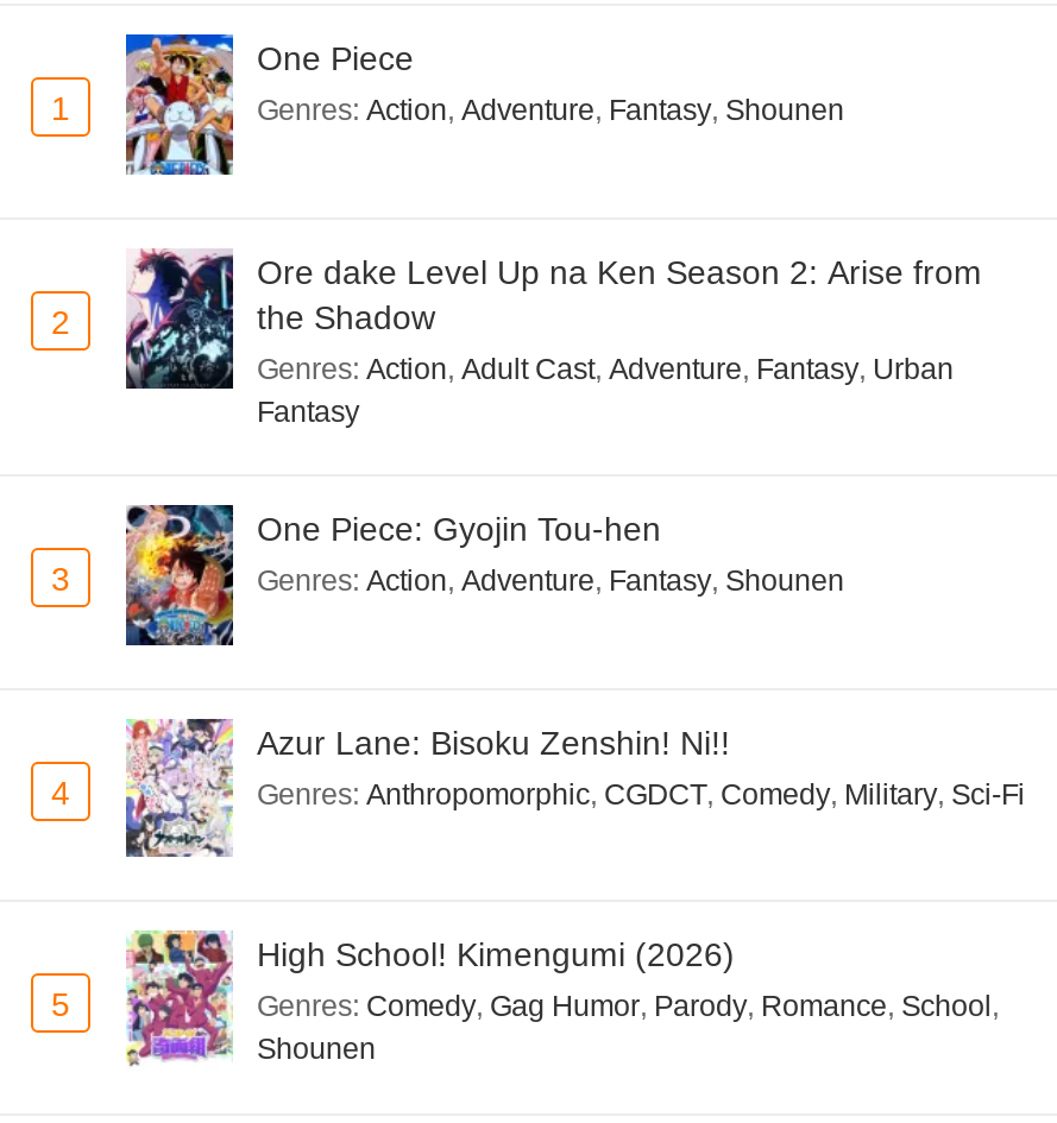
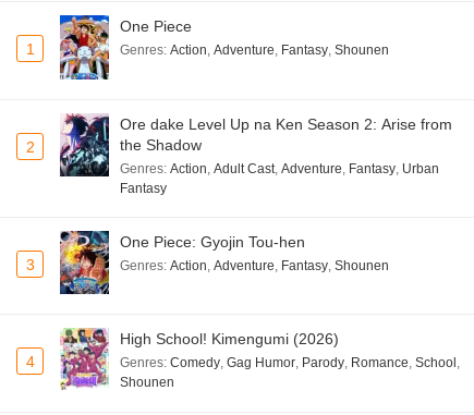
[126,717,1025,859] [image] | Azur Lane: Bisoku Zenshin! Ni!! | Genres: Anthropomorphic, CGDCT, Comedy, Military, Sci-Fi -> none
[51,986,70,1024] 5 -> none

